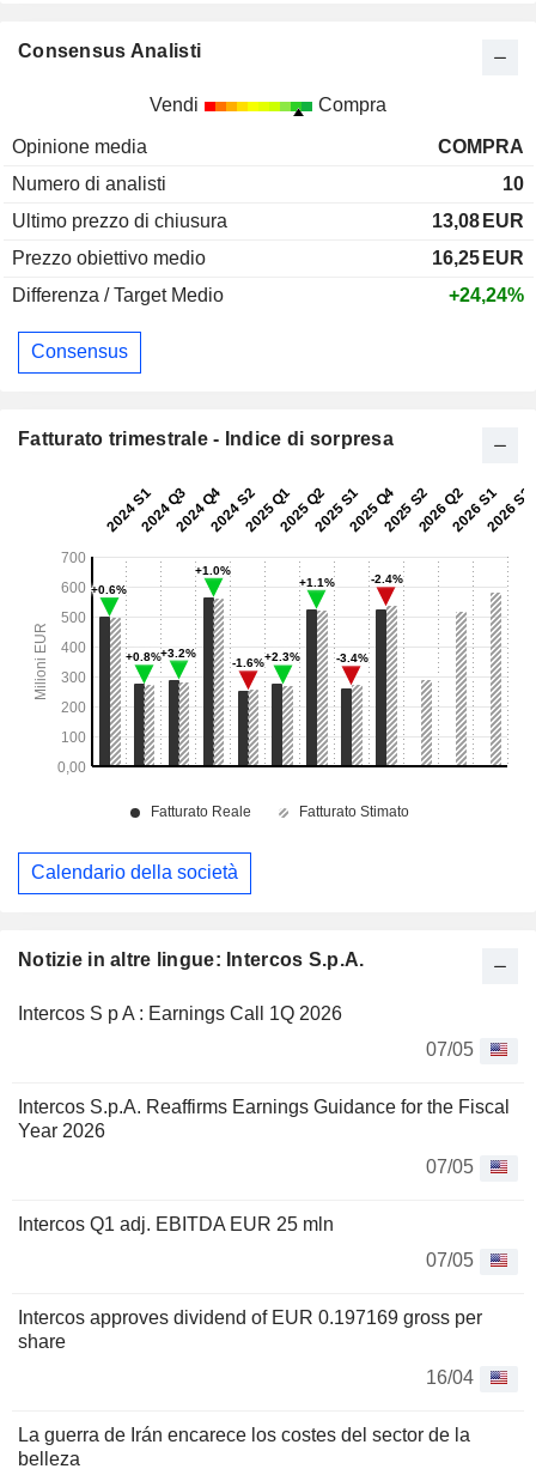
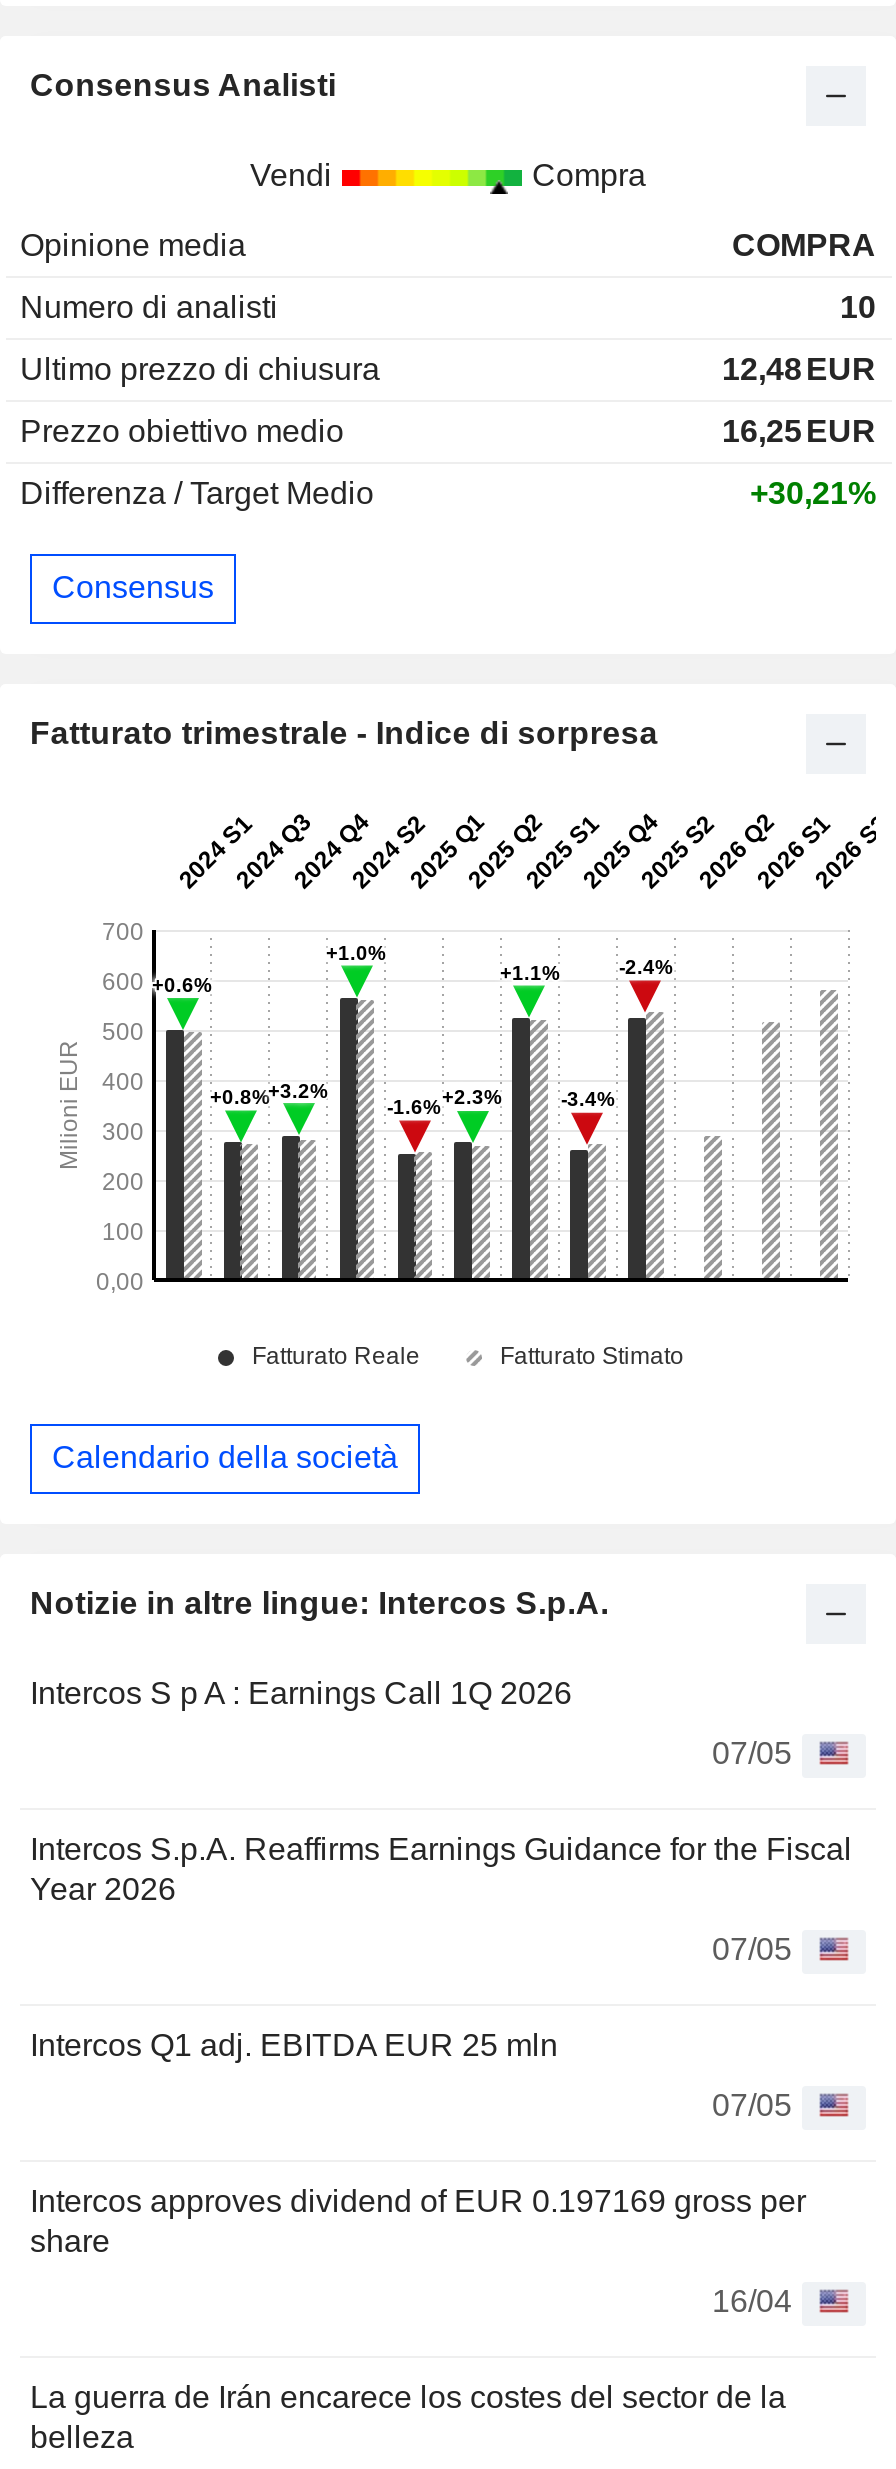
[432,210,524,230] 13,08 EUR -> [722,351,876,385] 12,48 EUR
[449,284,524,305] +24,24% -> [750,475,876,509] +30,21%

